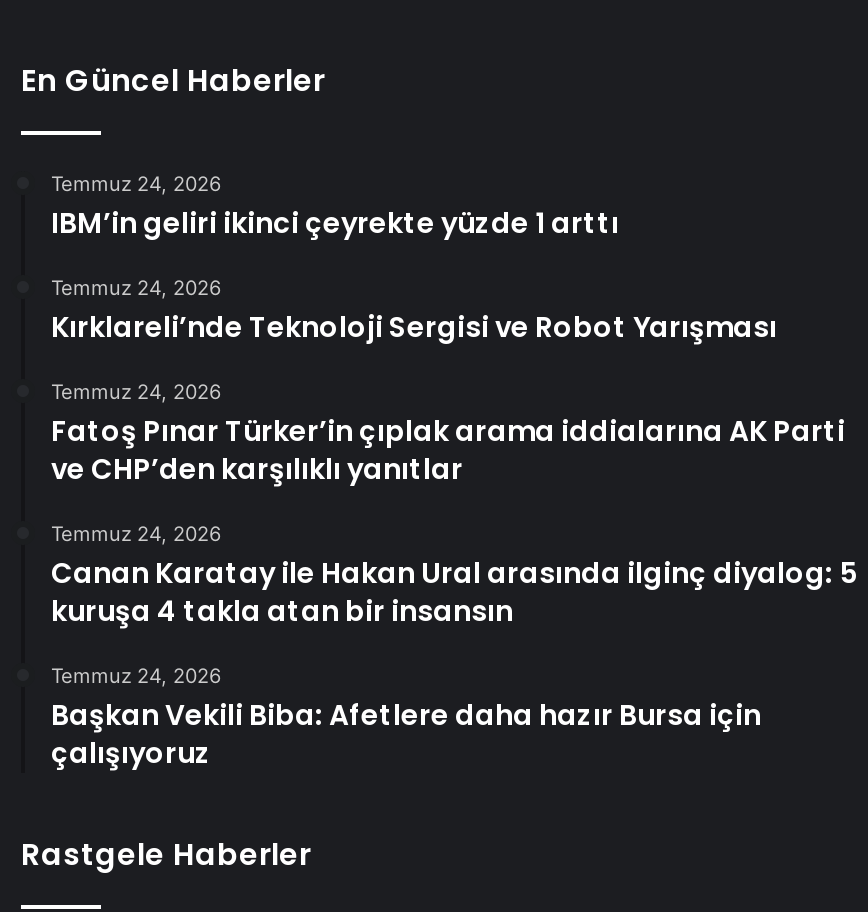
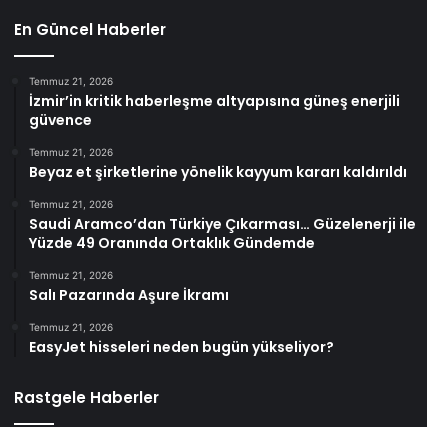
[51,171,619,243] Temmuz 24, 2026 | IBM’in geliri ikinci çeyrekte yüzde 1 arttı -> [29,75,400,130] Temmuz 21, 2026 | İzmir’in kritik haberleşme altyapısına güneş enerjili | güvence
[51,275,777,347] Temmuz 24, 2026 | Kırklareli’nde Teknoloji Sergisi ve Robot Yarışması -> [29,146,407,182] Temmuz 21, 2026 | Beyaz et şirketlerine yönelik kayyum kararı kaldırıldı
[51,379,845,489] Temmuz 24, 2026 | Fatoş Pınar Türker’in çıplak arama iddialarına AK Parti | ve CHP’den karşılıklı yanıtlar -> [29,198,416,253] Temmuz 21, 2026 | Saudi Aramco’dan Türkiye Çıkarması… Güzelenerji ile | Yüzde 49 Oranında Ortaklık Gündemde
[51,521,857,631] Temmuz 24, 2026 | Canan Karatay ile Hakan Ural arasında ilginç diyalog: 5 | kuruşa 4 takla atan bir insansın -> [29,269,229,305] Temmuz 21, 2026 | Salı Pazarında Aşure İkramı
[51,663,761,773] Temmuz 24, 2026 | Başkan Vekili Biba: Afetlere daha hazır Bursa için | çalışıyoruz -> [29,321,334,357] Temmuz 21, 2026 | EasyJet hisseleri neden bugün yükseliyor?

